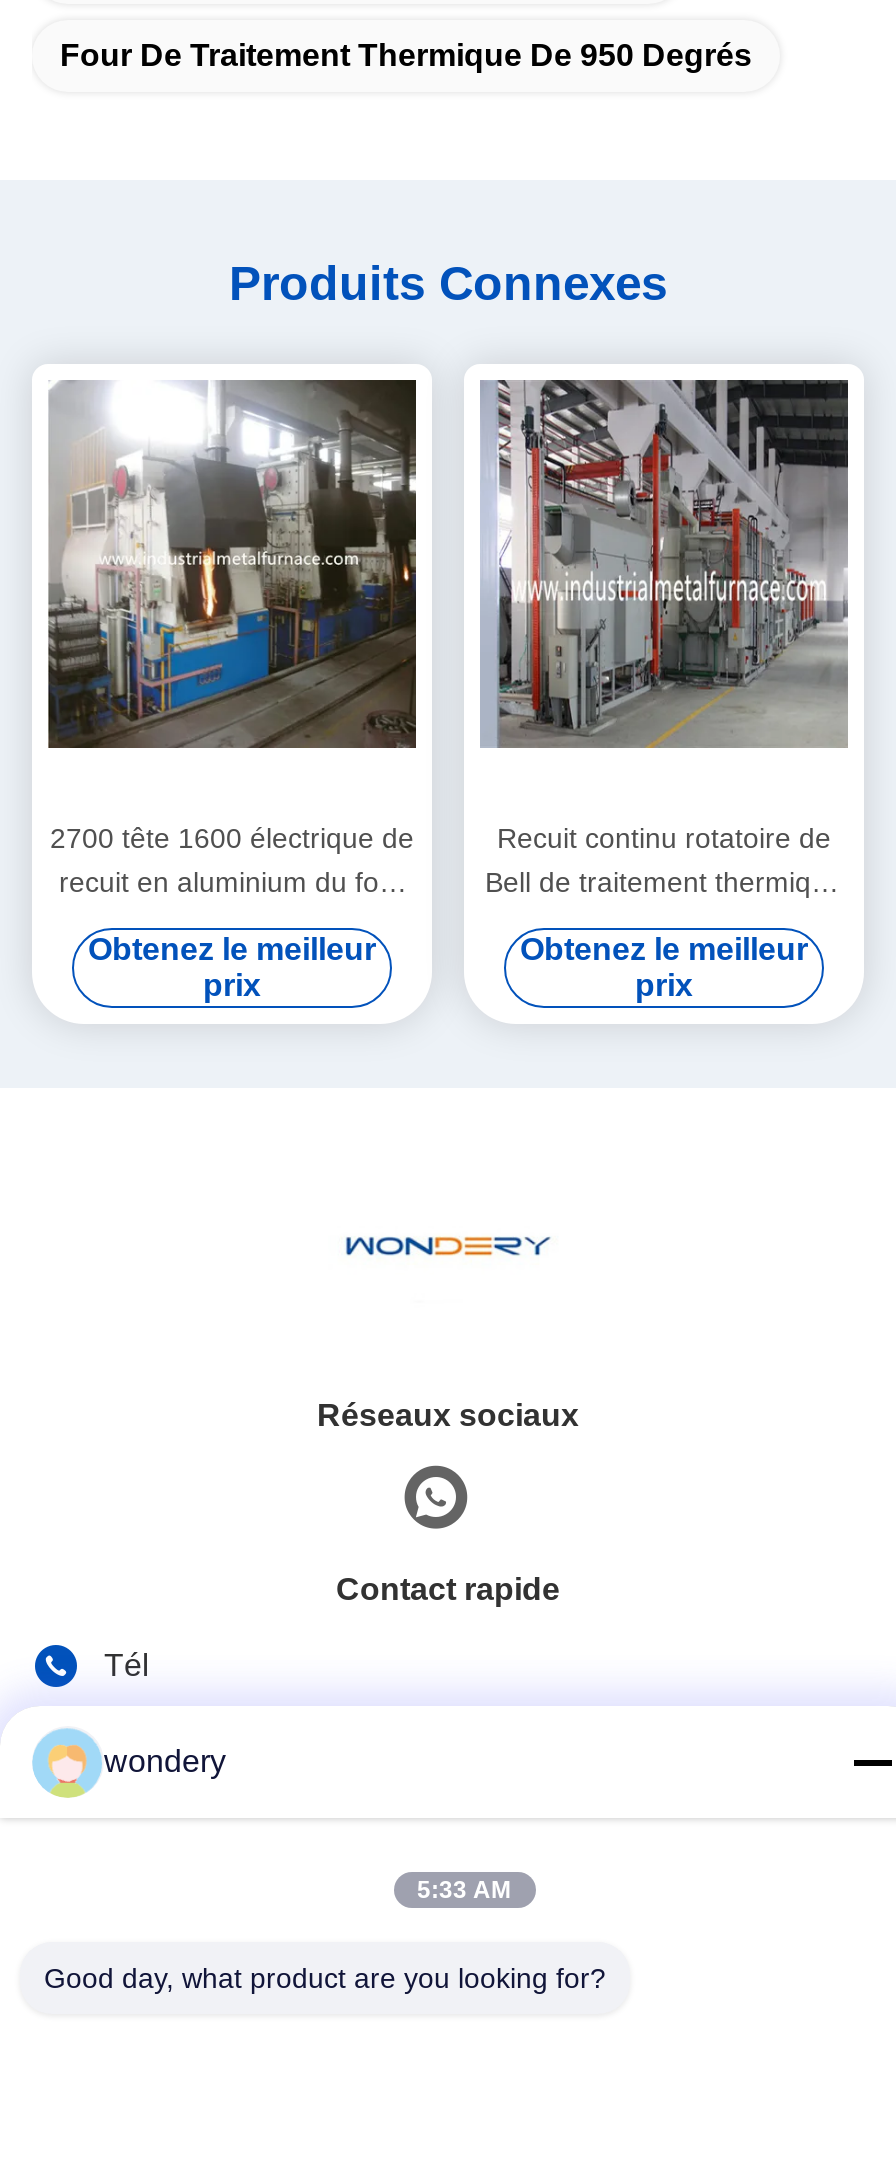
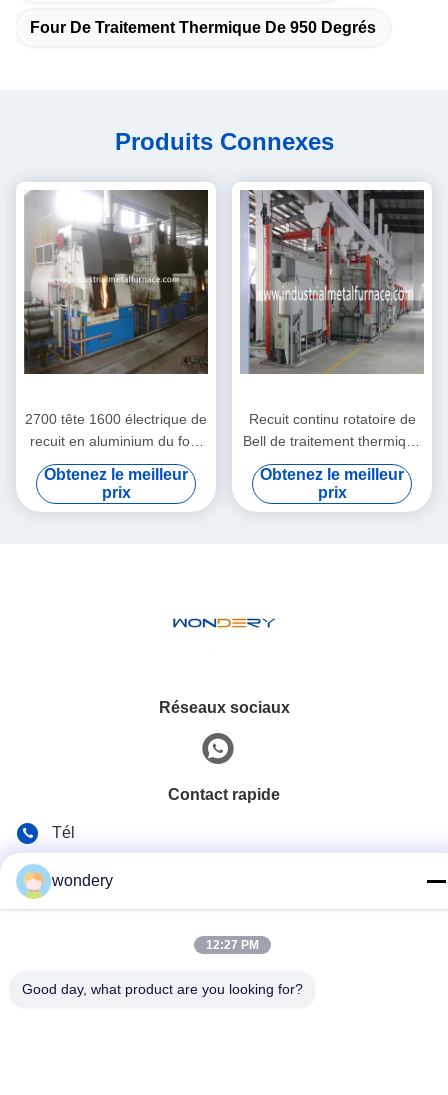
[417,1876,511,1904] 5:33 AM -> [205,938,258,952] 12:27 PM

